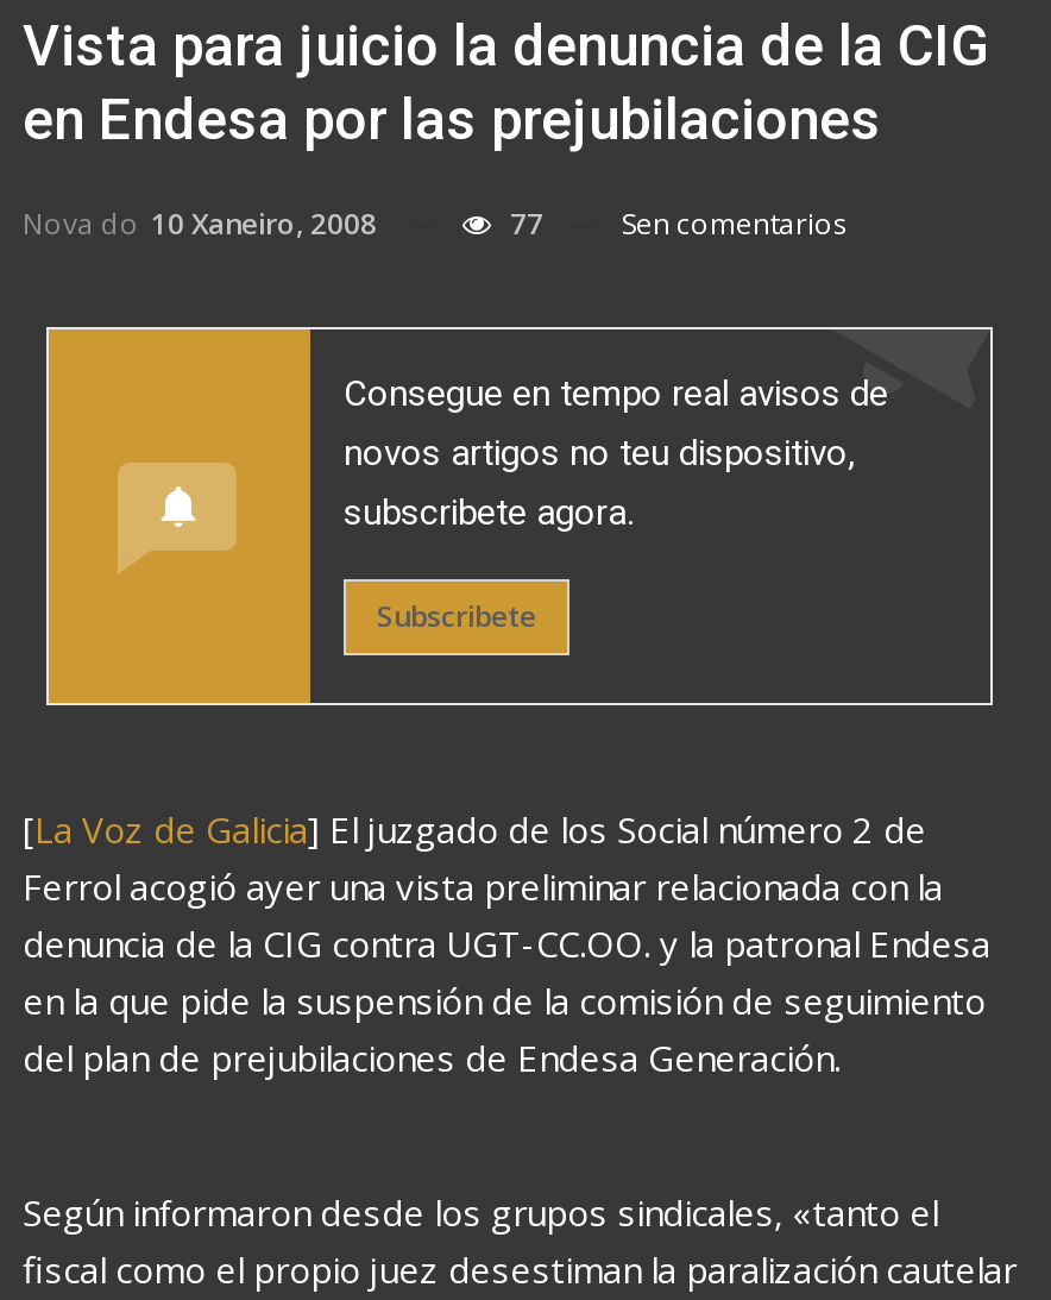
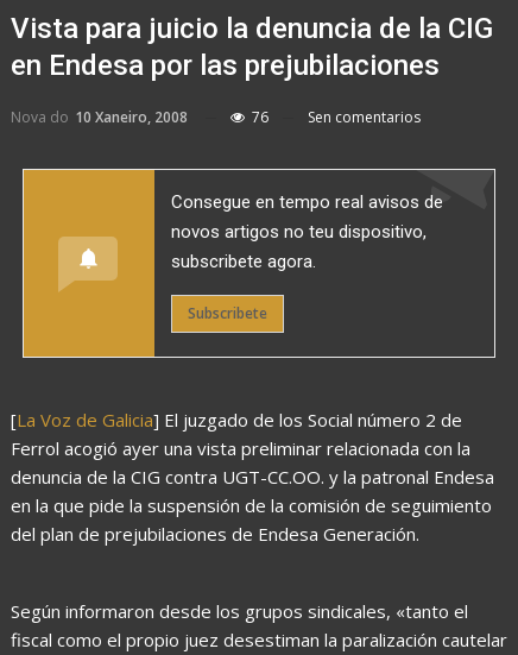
[510,203,848,244] 77 Sen comentarios -> [248,107,421,127] 76 Sen comentarios

